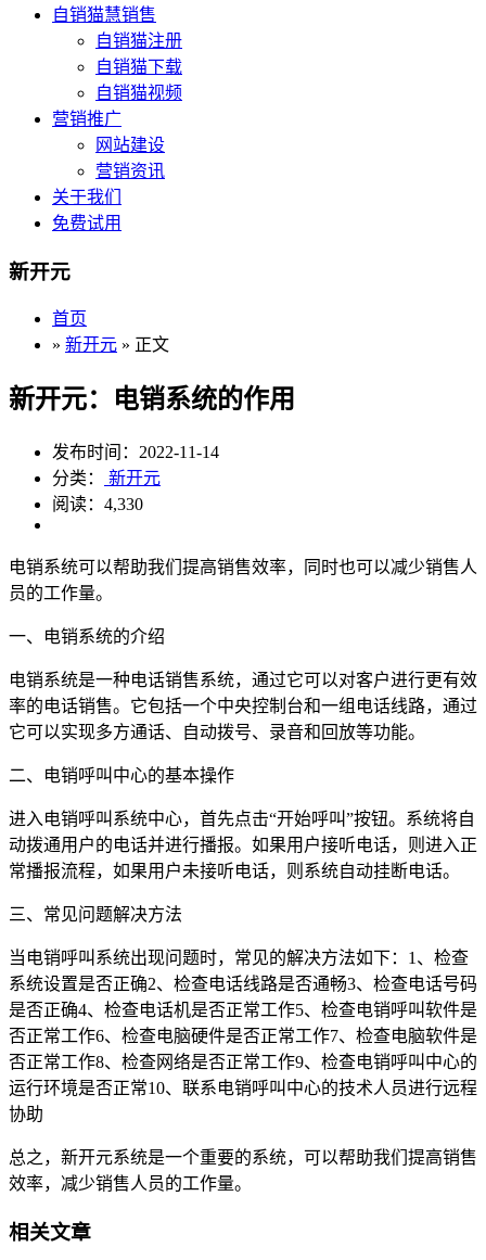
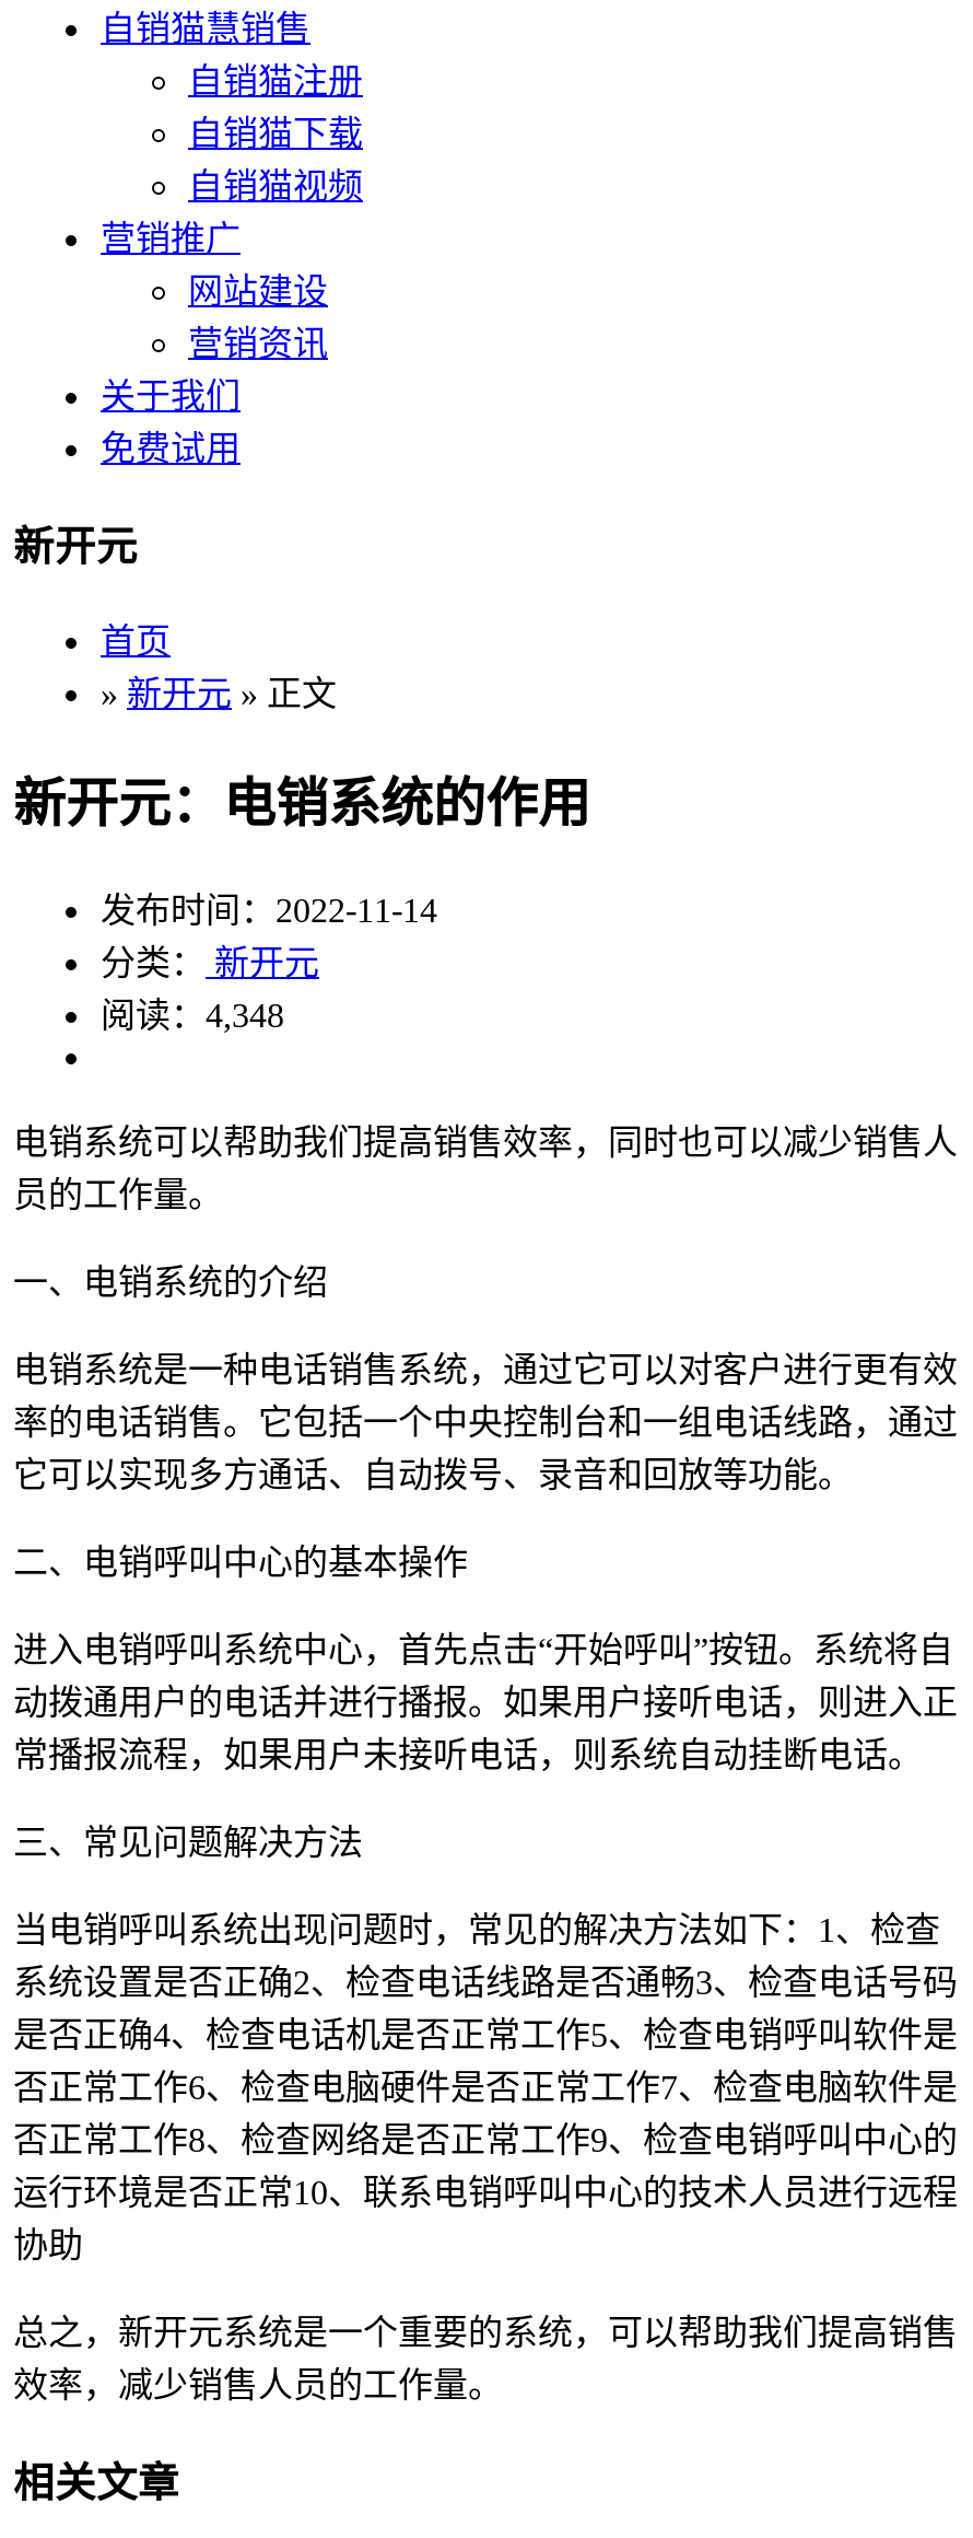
[52,495,143,514] 阅读：4,330 -> [101,997,284,1034] 阅读：4,348

